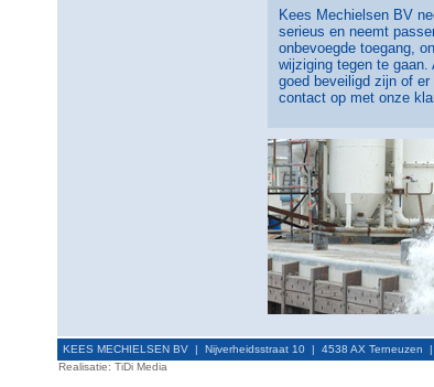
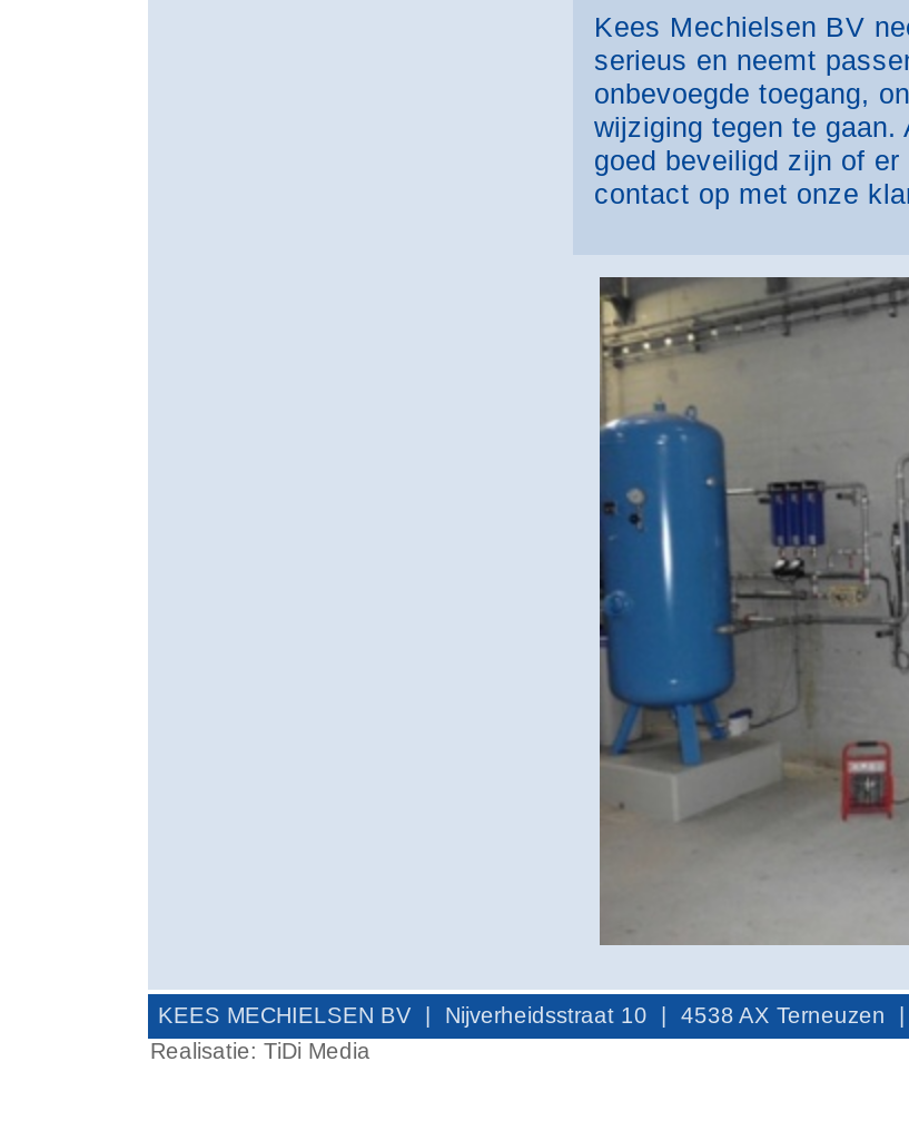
[267,138,431,315] [image] -> [573,275,902,945] [image]

